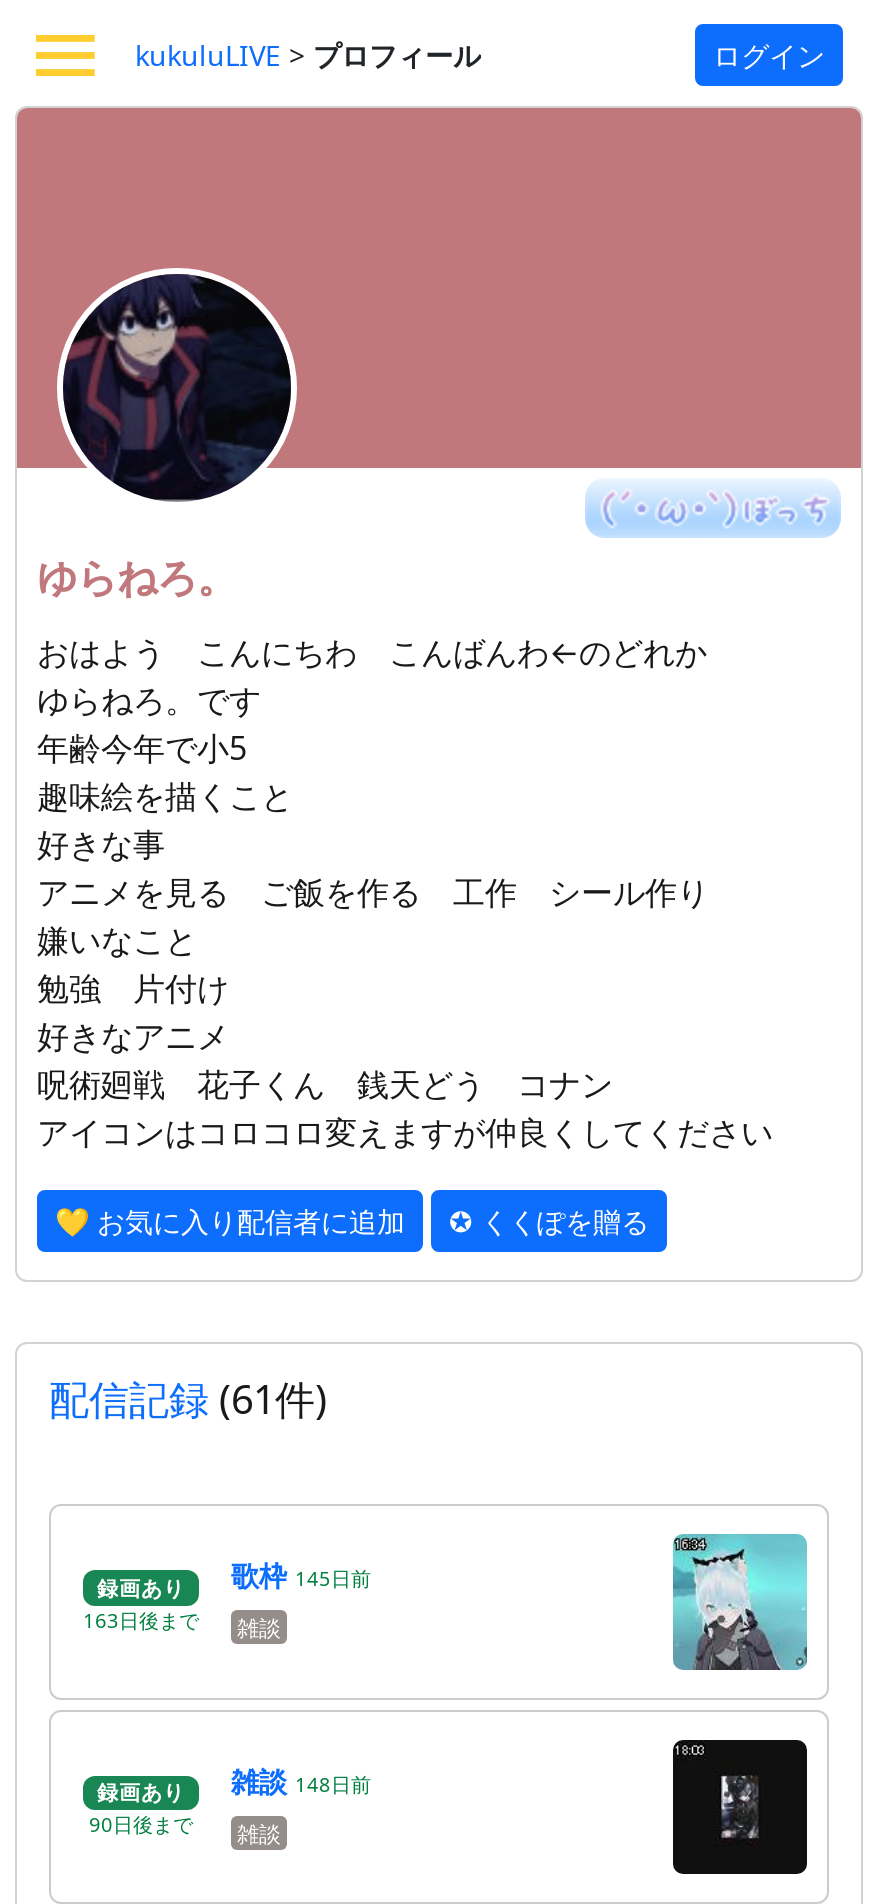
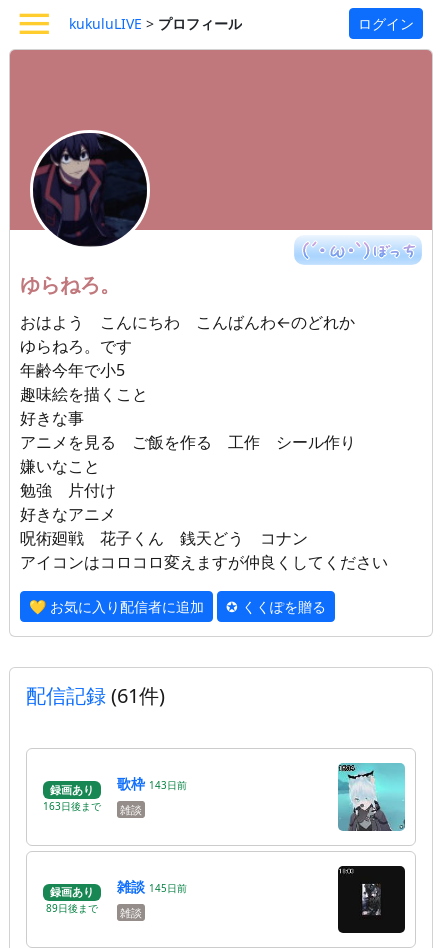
[97,1557,371,1602] 録画あり 歌枠 145日前 -> [50,774,187,797] 録画あり 歌枠 143日前
[97,1761,371,1806] 録画あり 雑談 148日前 -> [50,877,187,899] 録画あり 雑談 145日前
[89,1810,281,1847] 90日後まで 雑談 -> [46,901,142,920] 89日後まで 雑談

